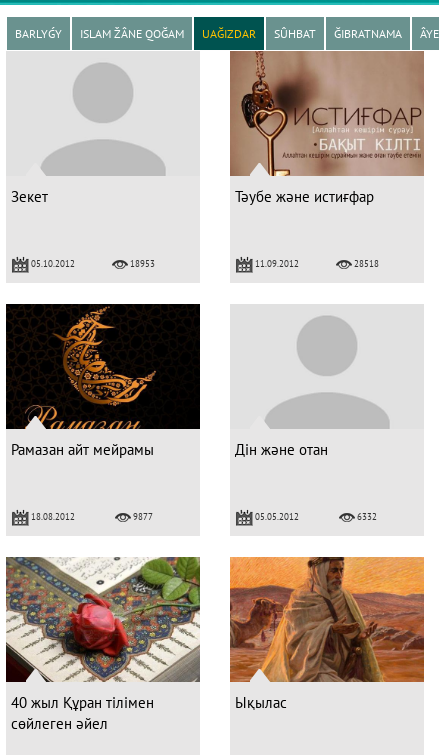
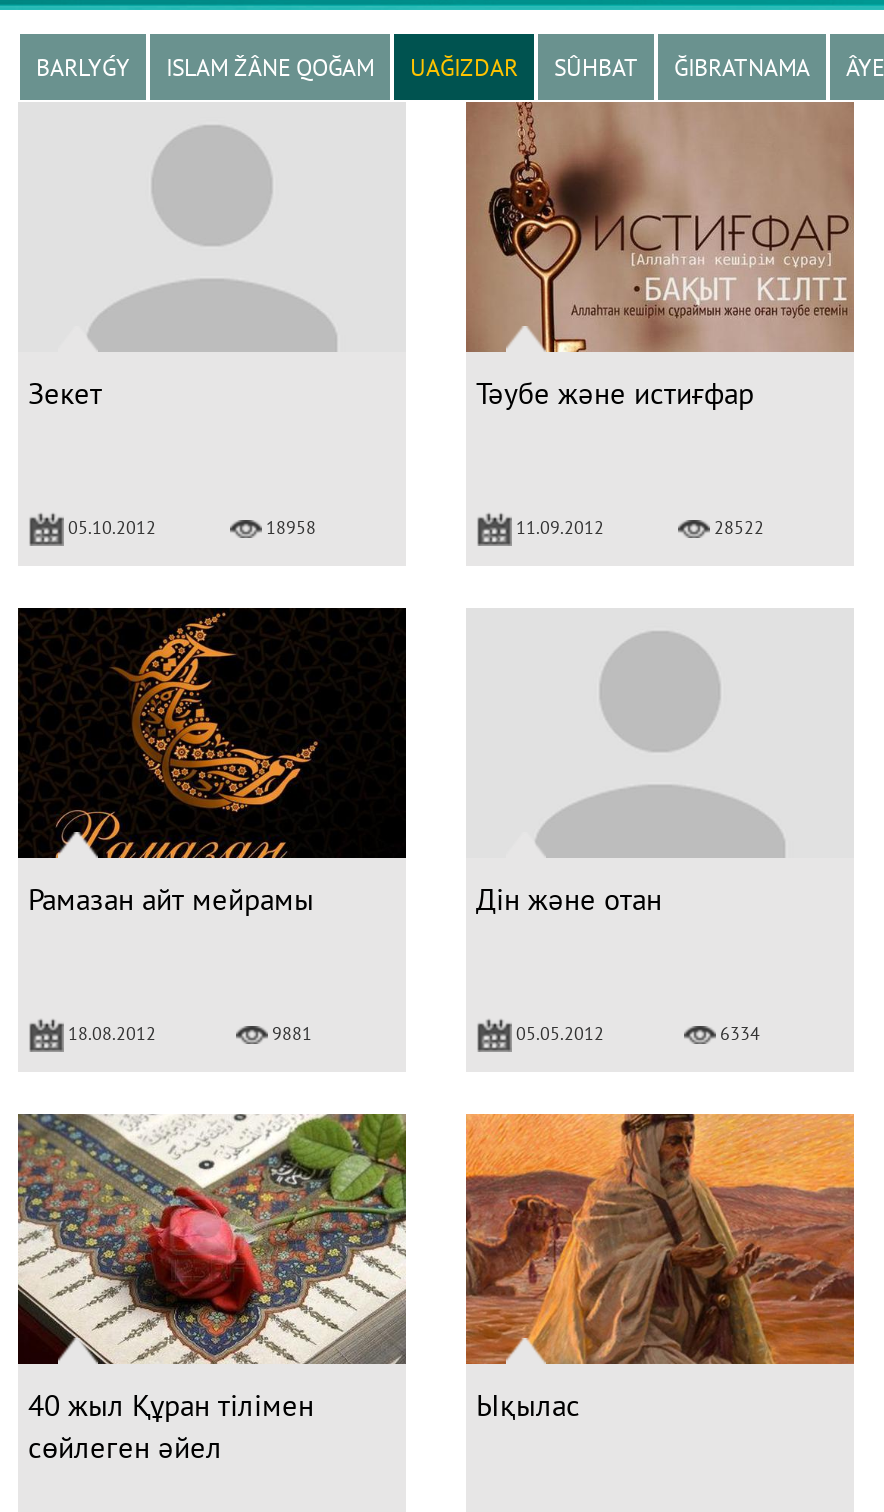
[128,258,155,269] 18953 -> [262,515,316,537] 18958
[352,258,379,269] 28518 -> [710,515,764,537] 28522
[131,511,153,522] 9877 -> [268,1021,312,1043] 9881
[355,511,377,522] 6332 -> [716,1021,760,1043] 6334

